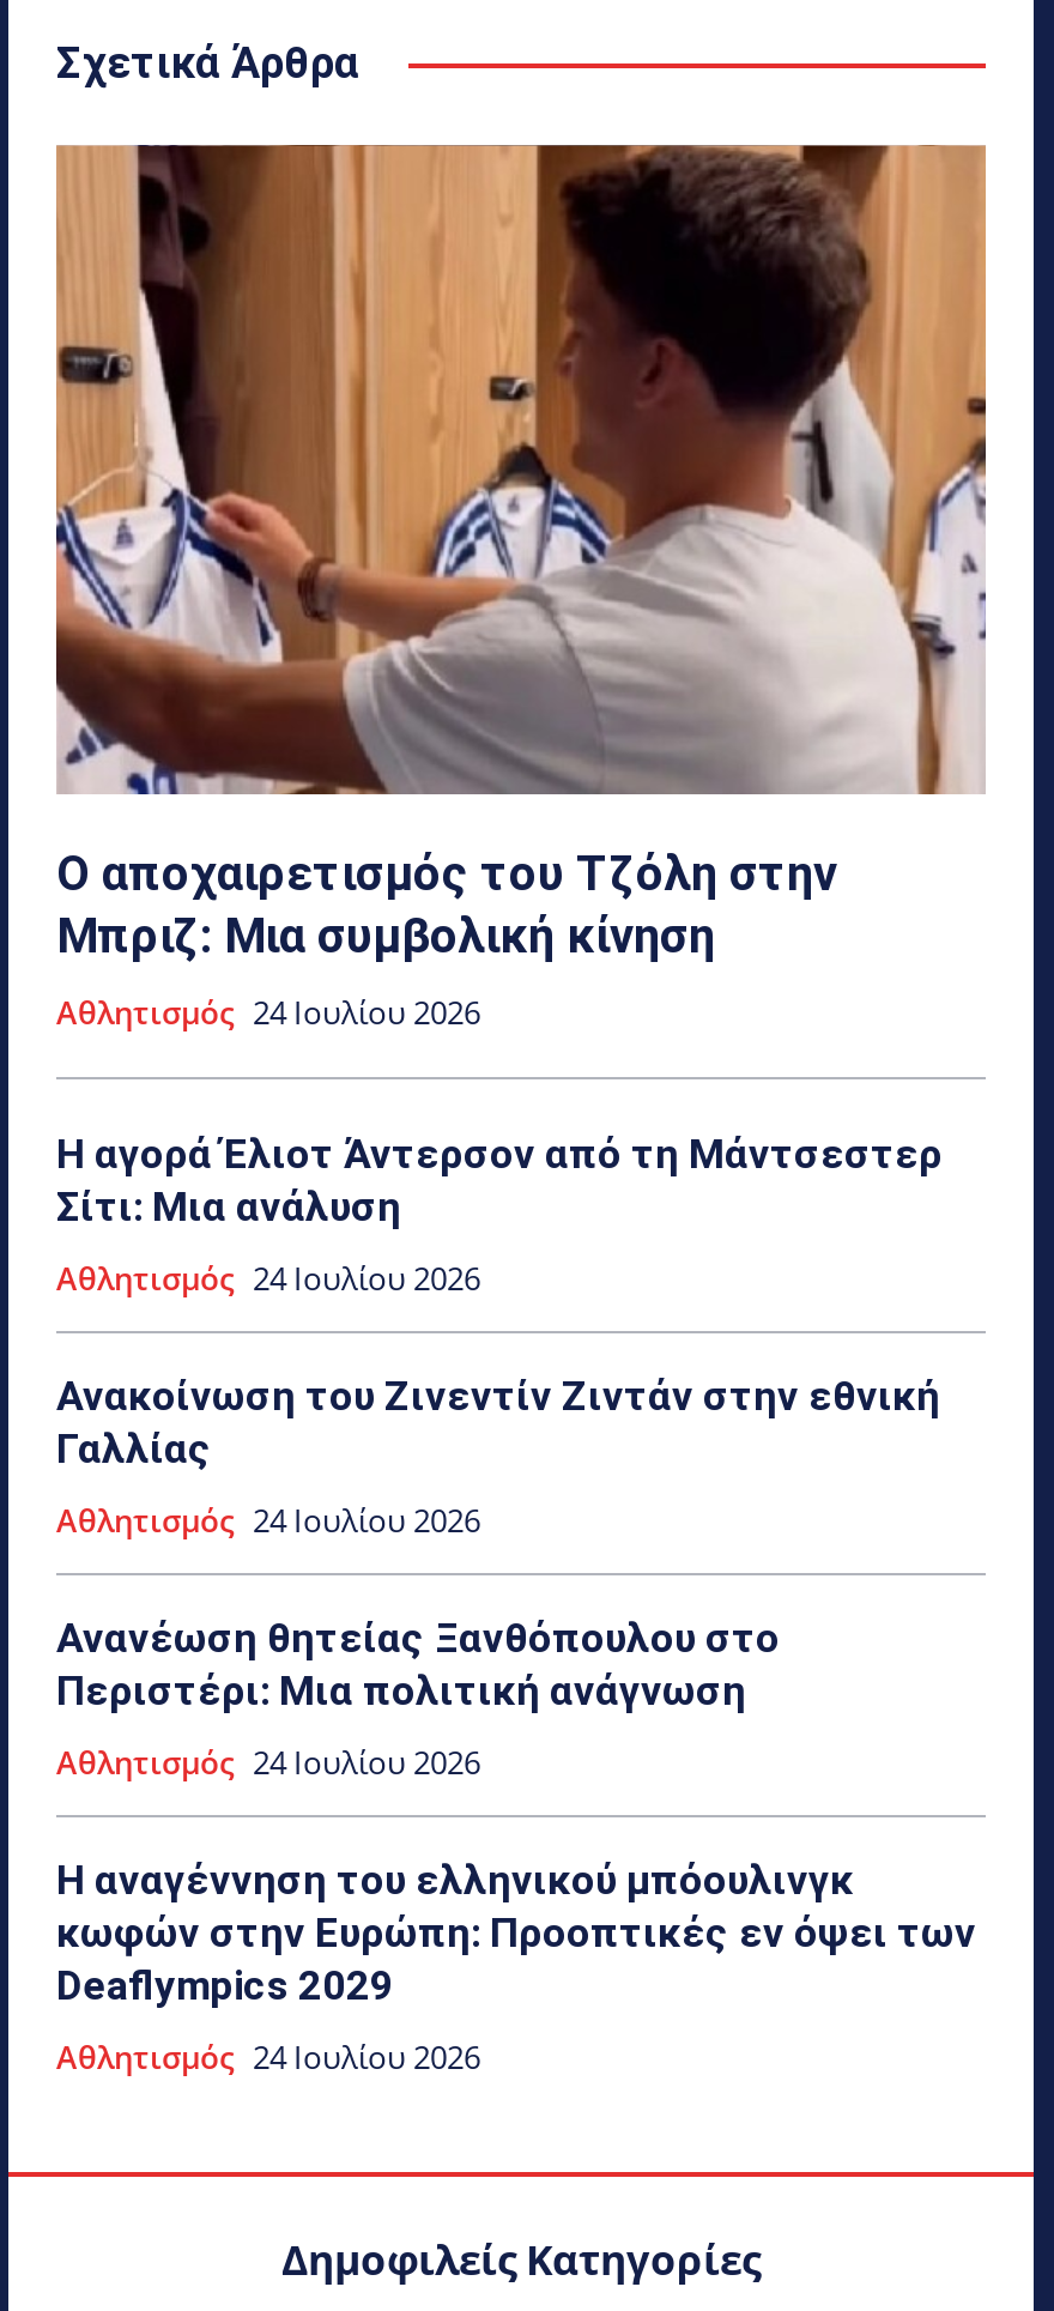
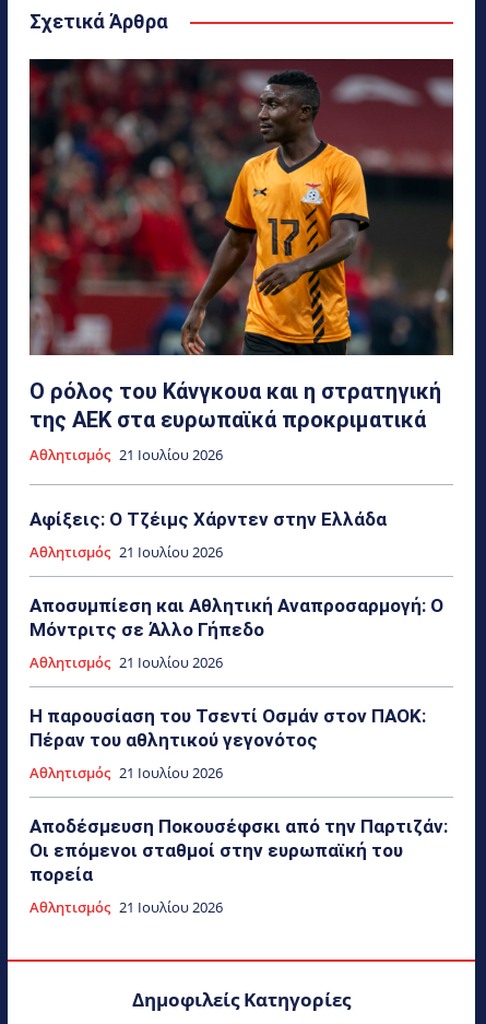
[54,143,988,965] [image] | Ο αποχαιρετισμός του Τζόλη στην | Μπριζ: Μια συμβολική κίνηση -> [28,58,454,433] [image] | Ο ρόλος του Κάνγκουα και η στρατηγική | της ΑΕΚ στα ευρωπαϊκά προκριματικά
[56,992,480,1035] Αθλητισμός 24 Ιουλίου 2026 -> [29,445,223,465] Αθλητισμός 21 Ιουλίου 2026
[56,1131,943,1231] Η αγορά Έλιοτ Άντερσον από τη Μάντσεστερ | Σίτι: Μια ανάλυση -> [29,509,387,530] Αφίξεις: Ο Τζέιμς Χάρντεν στην Ελλάδα
[56,1258,480,1301] Αθλητισμός 24 Ιουλίου 2026 -> [29,542,223,562] Αθλητισμός 21 Ιουλίου 2026
[56,1373,940,1473] Ανακοίνωση του Ζινεντίν Ζιντάν στην εθνική | Γαλλίας -> [29,595,443,641] Αποσυμπίεση και Αθλητική Αναπροσαρμογή: Ο | Μόντριτς σε Άλλο Γήπεδο
[56,1500,480,1543] Αθλητισμός 24 Ιουλίου 2026 -> [29,653,223,673] Αθλητισμός 21 Ιουλίου 2026
[56,1615,780,1715] Ανανέωση θητείας Ξανθόπουλου στο | Περιστέρι: Μια πολιτική ανάγνωση -> [29,705,426,751] Η παρουσίαση του Τσεντί Οσμάν στον ΠΑΟΚ: | Πέραν του αθλητικού γεγονότος
[56,1742,480,1785] Αθλητισμός 24 Ιουλίου 2026 -> [29,763,223,783] Αθλητισμός 21 Ιουλίου 2026
[56,1857,976,2010] Η αναγέννηση του ελληνικού μπόουλινγκ | κωφών στην Ευρώπη: Προοπτικές εν όψει των | Deaflympics 2029 -> [29,816,448,886] Αποδέσμευση Ποκουσέφσκι από την Παρτιζάν: | Οι επόμενοι σταθμοί στην ευρωπαϊκή του | πορεία
[56,2036,480,2080] Αθλητισμός 24 Ιουλίου 2026 -> [29,898,223,917] Αθλητισμός 21 Ιουλίου 2026

